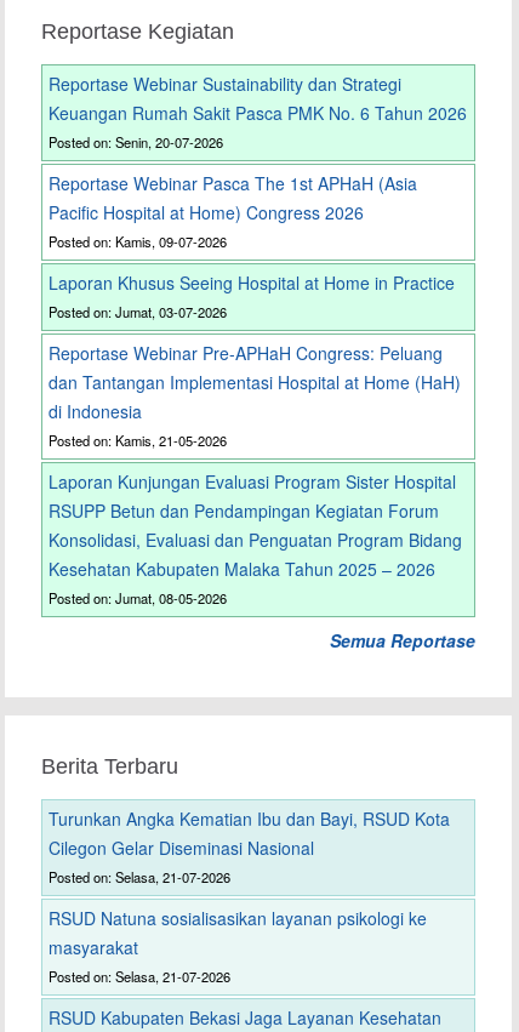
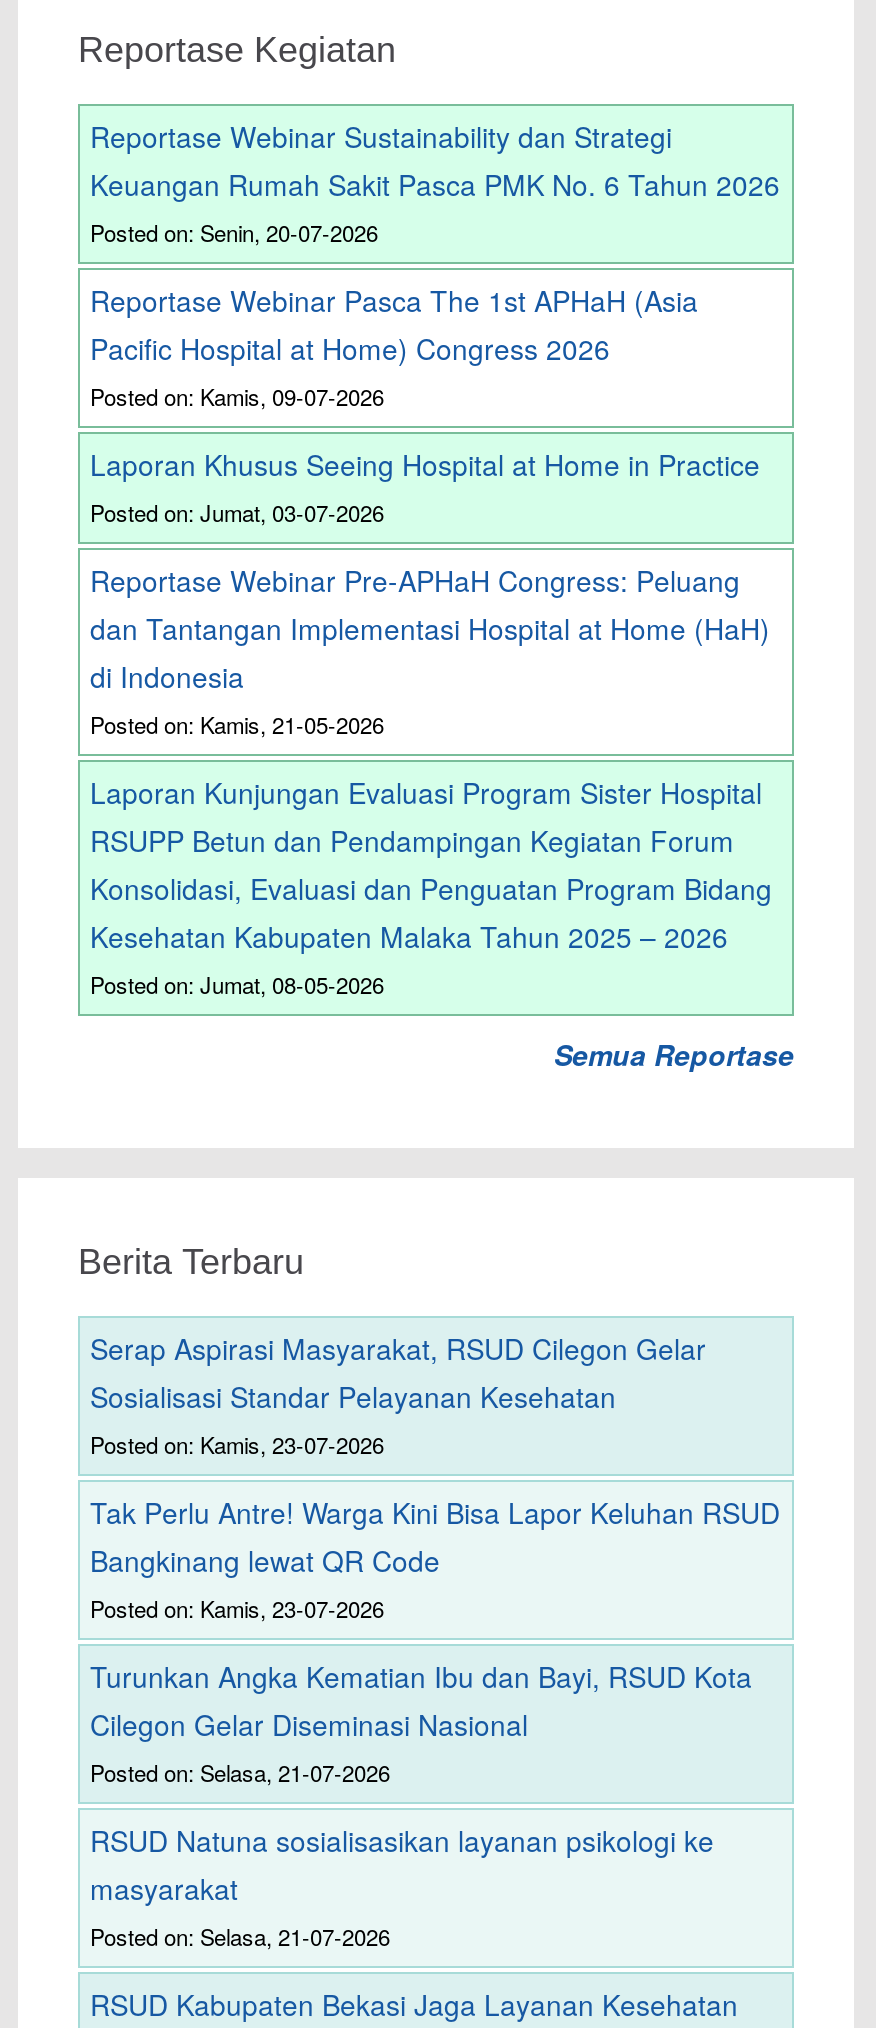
none -> [90,1328,780,1624] Serap Aspirasi Masyarakat, RSUD Cilegon Gelar | Sosialisasi Standar Pelayanan Kesehatan | Posted on: Kamis, 23-07-2026 | Tak Perlu Antre! Warga Kini Bisa Lapor Keluhan RSUD | Bangkinang lewat QR Code | Posted on: Kamis, 23-07-2026

